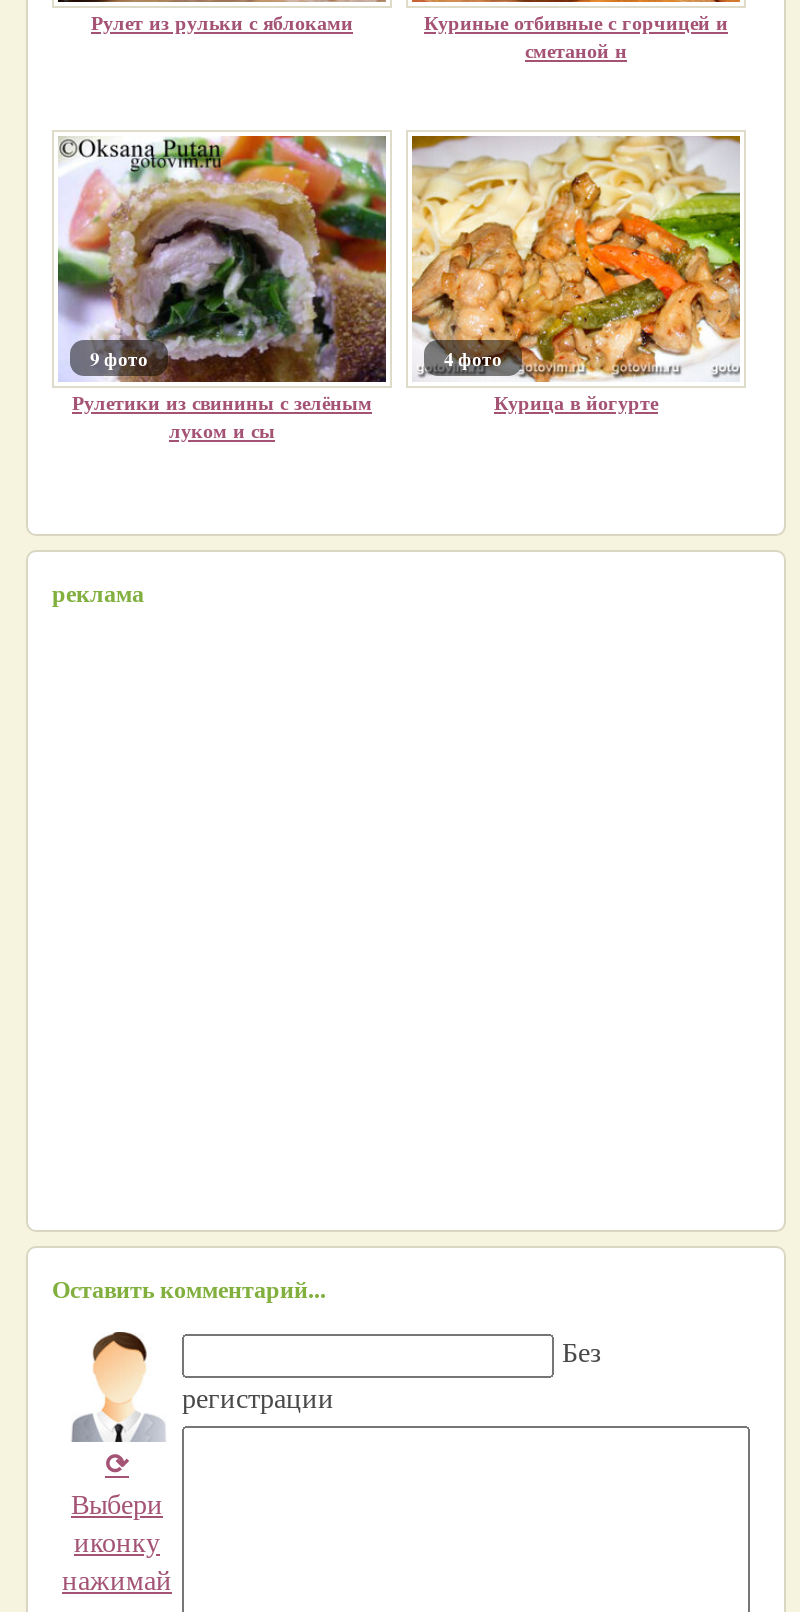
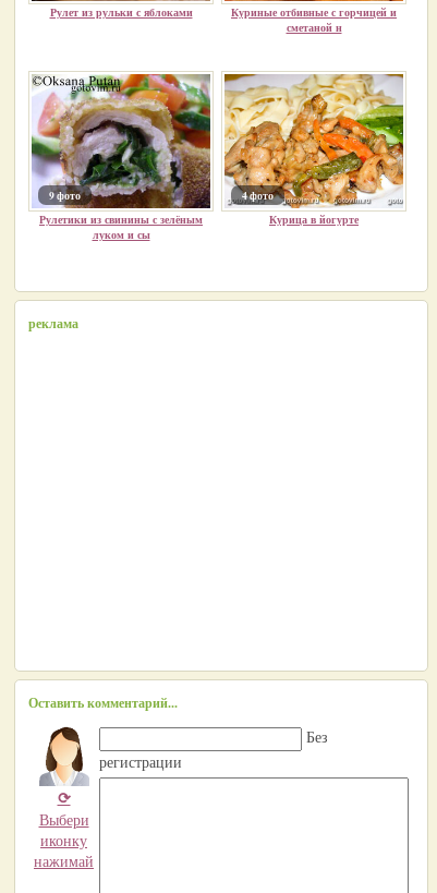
[84,1342,152,1438] [image] -> [45,733,84,784] [image]

